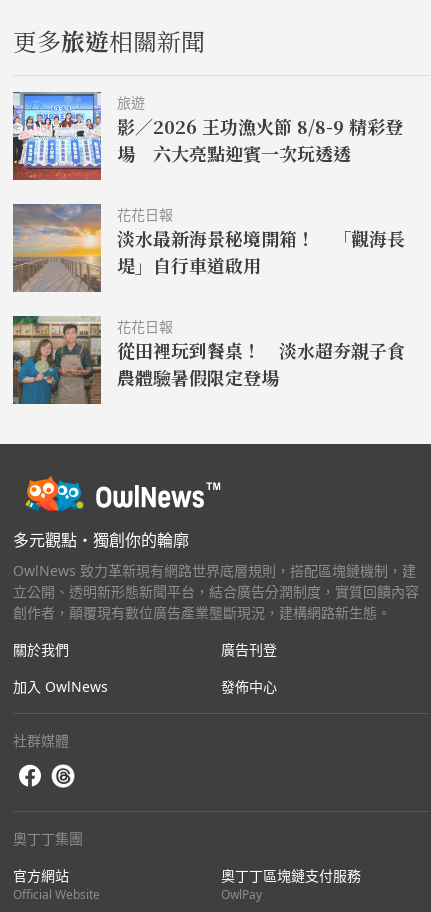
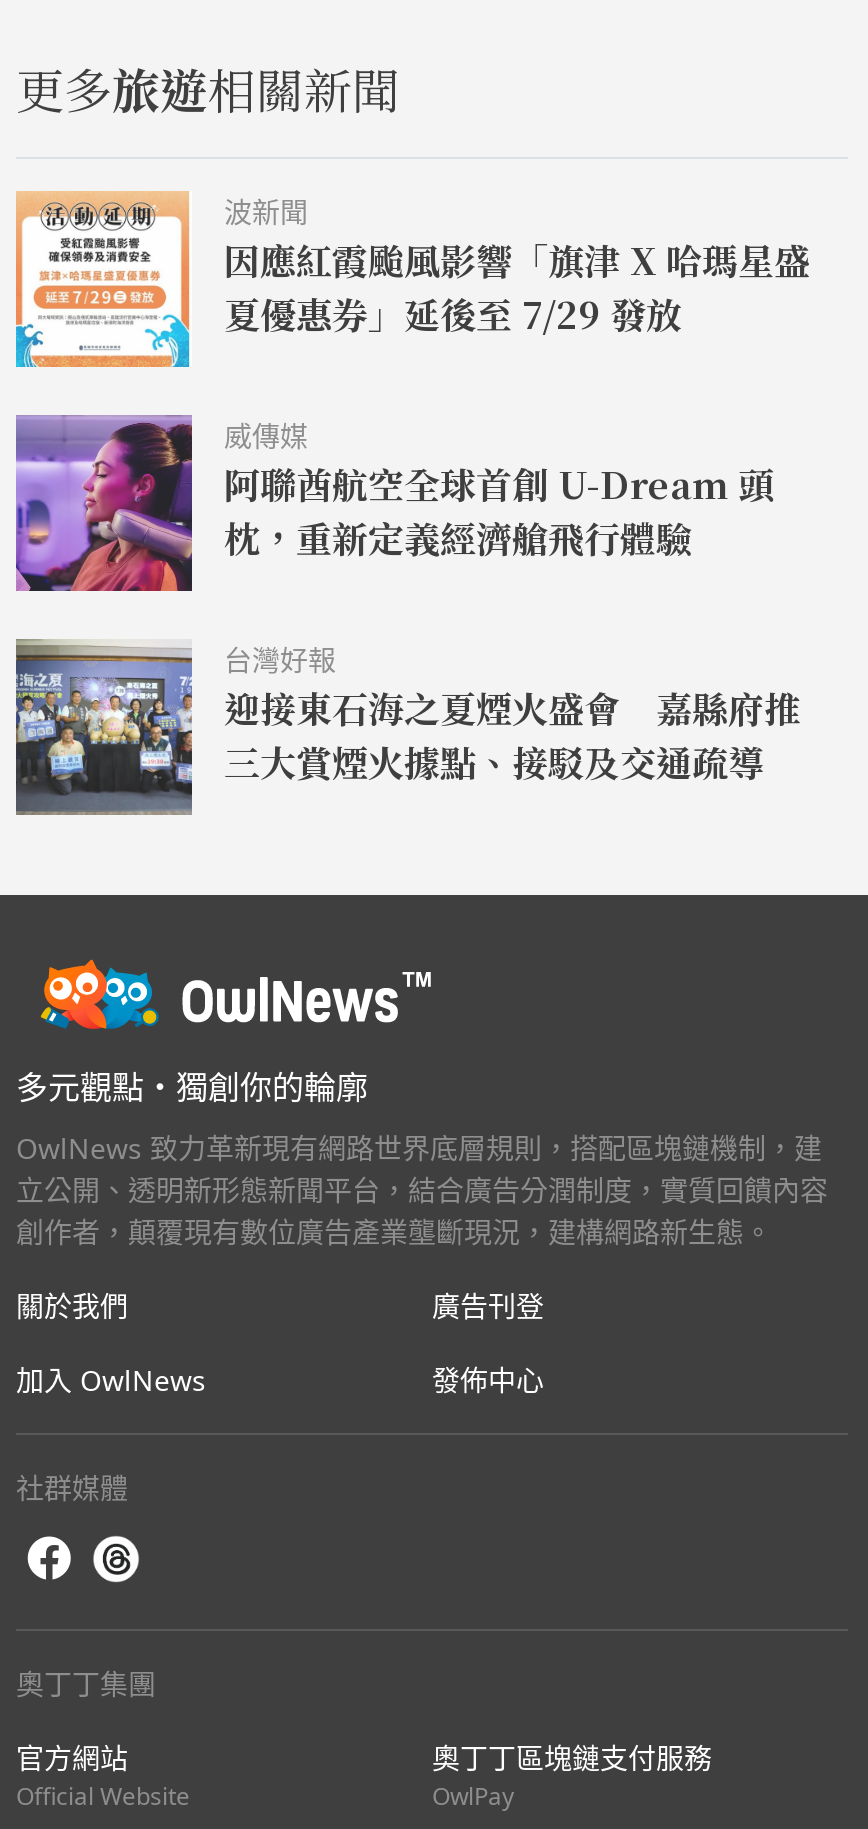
[12,91,403,181] [image] | 旅遊 | 影／2026 王功漁火節 8/8-9 精彩登 | 場 六大亮點迎賓一次玩透透 -> [14,189,810,369] [image] | 波新聞 | 因應紅霞颱風影響「旗津 X 哈瑪星盛 | 夏優惠券」延後至 7/29 發放
[12,203,405,293] [image] | 花花日報 | 淡水最新海景秘境開箱！ 「觀海長 | 堤」自行車道啟用 -> [14,415,774,593] [image] | 威傳媒 | 阿聯酋航空全球首創 U-Dream 頭 | 枕，重新定義經濟艙飛行體驗
[12,315,405,405] [image] | 花花日報 | 從田裡玩到餐桌！ 淡水超夯親子食 | 農體驗暑假限定登場 -> [14,639,800,817] [image] | 台灣好報 | 迎接東石海之夏煙火盛會 嘉縣府推 | 三大賞煙火據點、接駁及交通疏導

